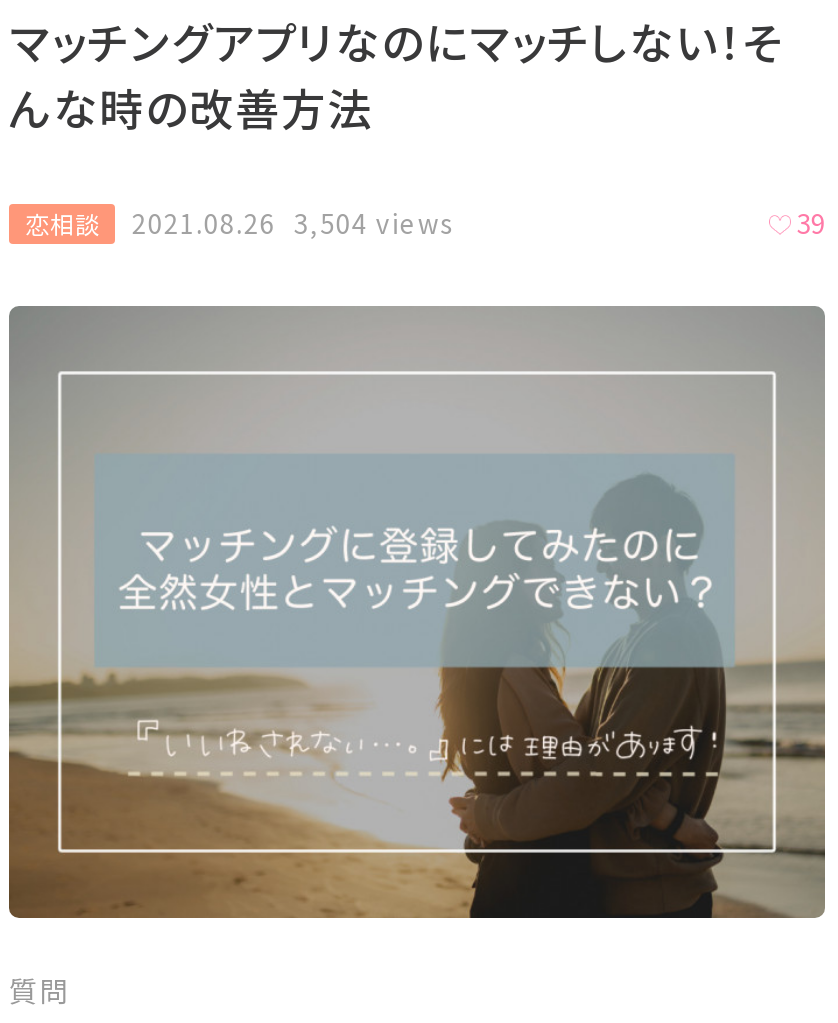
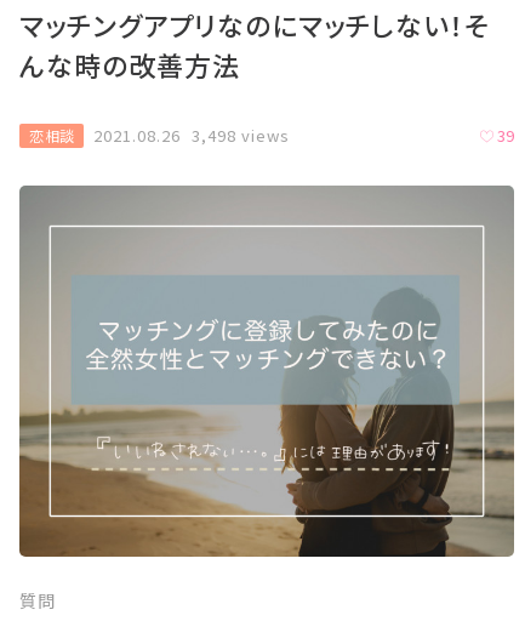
[25,204,456,242] 恋相談 2021.08.26 3,504 views -> [29,124,290,147] 恋相談 2021.08.26 3,498 views

